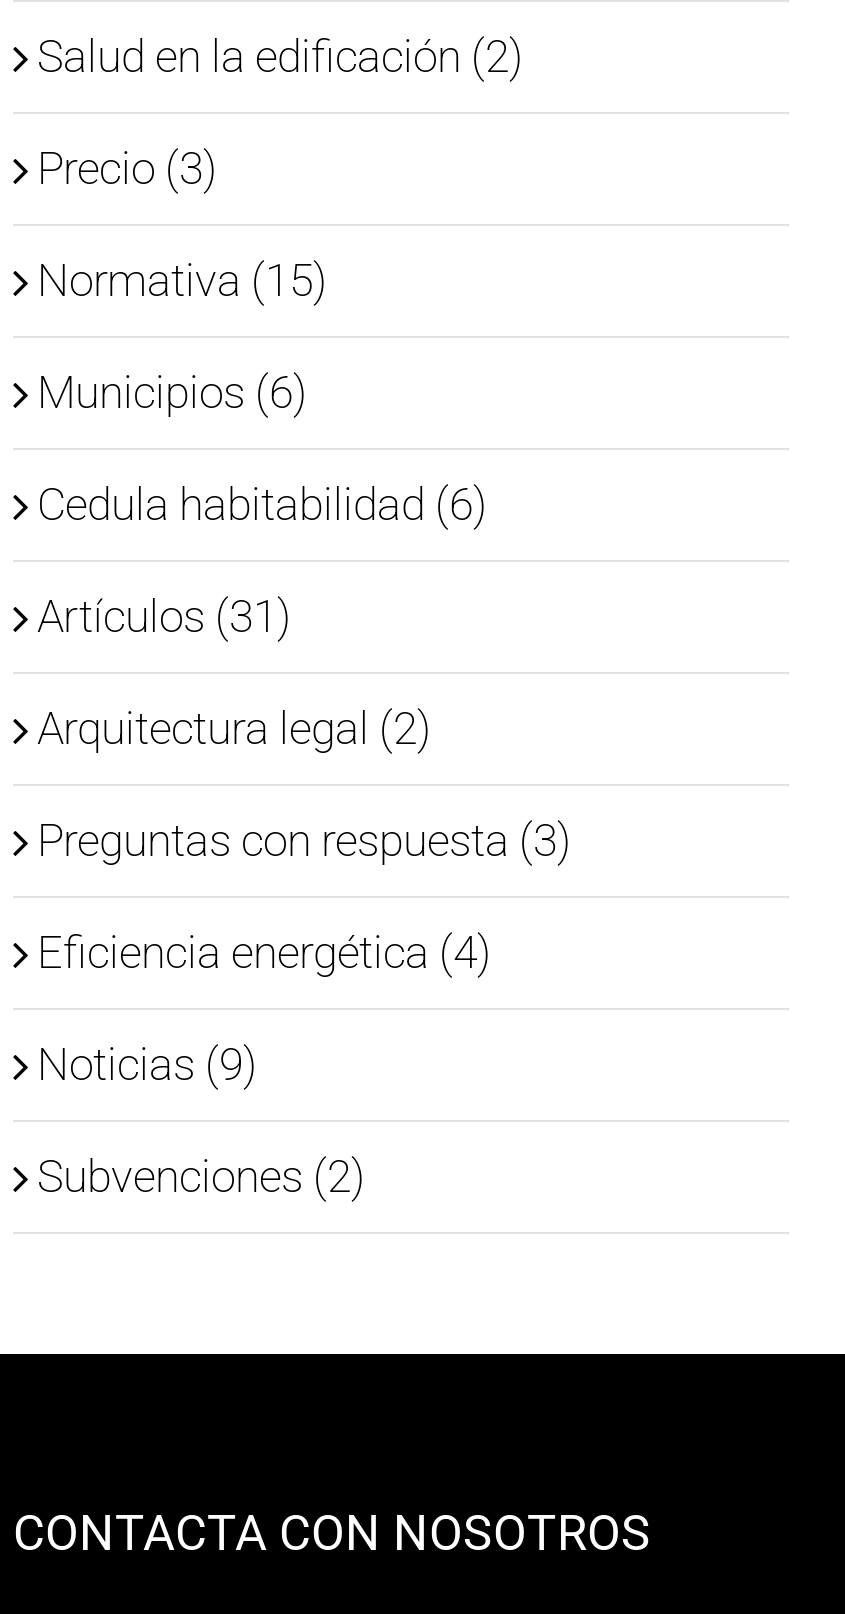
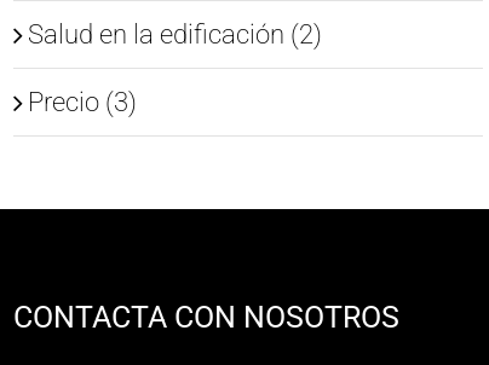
[37,255,571,1203] Normativa (15) | Municipios (6) | Cedula habitabilidad (6) | Artículos (31) | Arquitectura legal (2) | Preguntas con respuesta (3) | Eficiencia energética (4) | Noticias (9) | Subvenciones (2) -> none

